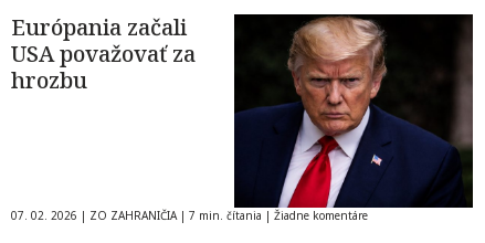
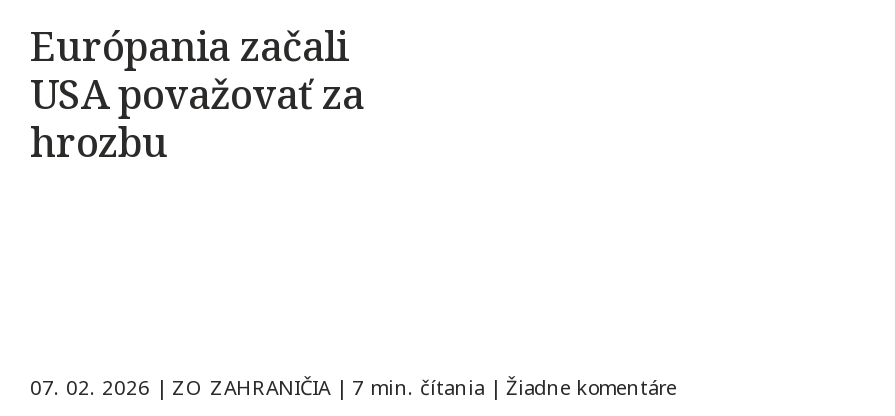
[233,13,474,209] [image] -> none

